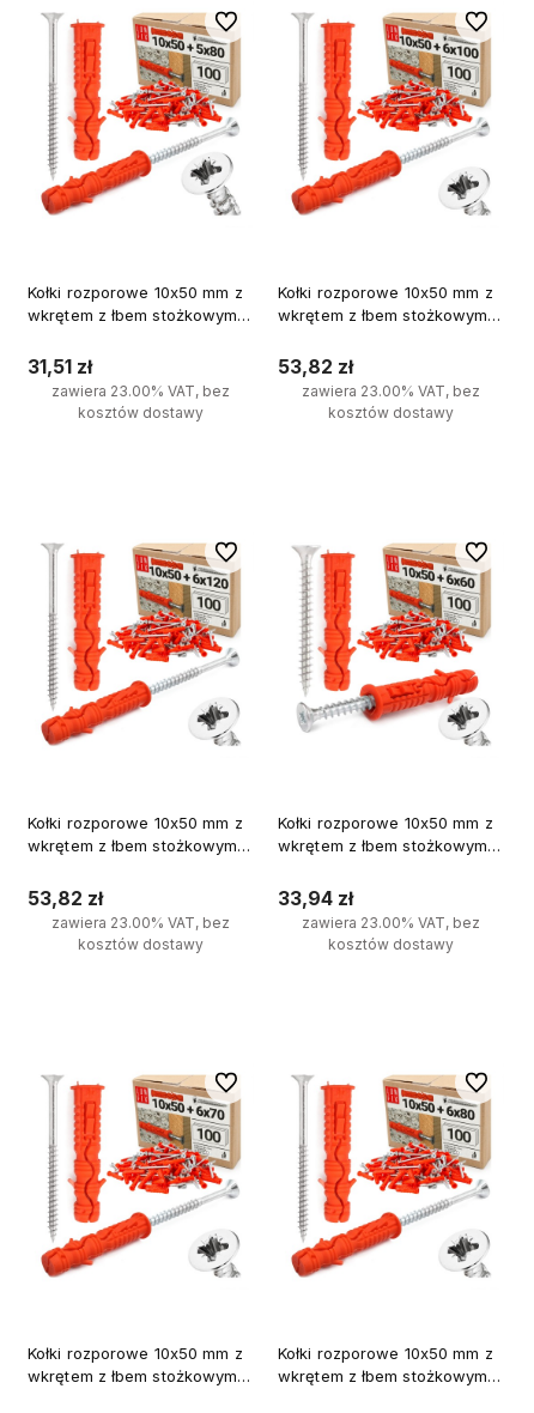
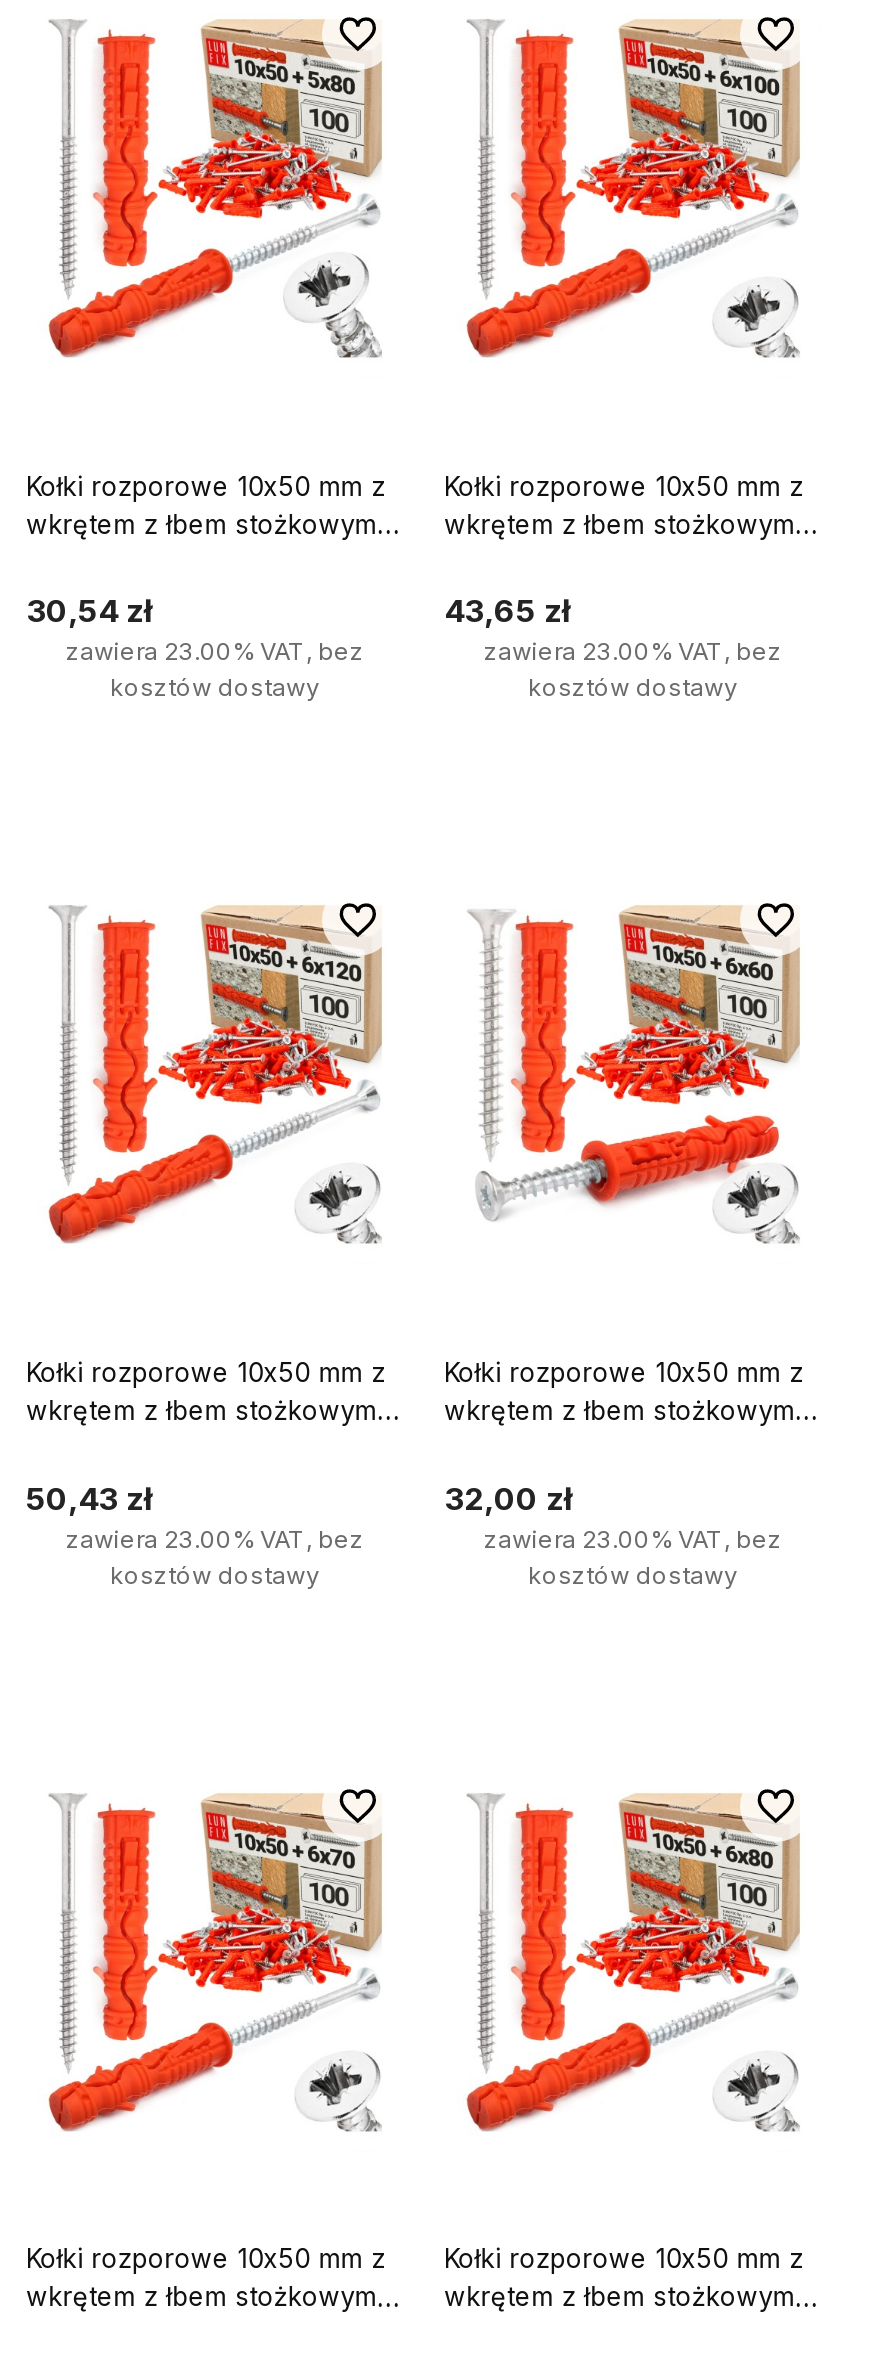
[28,356,92,379] 31,51 zł -> [26,593,152,631] 30,54 zł
[278,356,353,379] 53,82 zł -> [444,593,570,631] 43,65 zł
[28,887,103,910] 53,82 zł -> [26,1479,152,1517] 50,43 zł
[278,887,353,910] 33,94 zł -> [444,1479,572,1517] 32,00 zł

